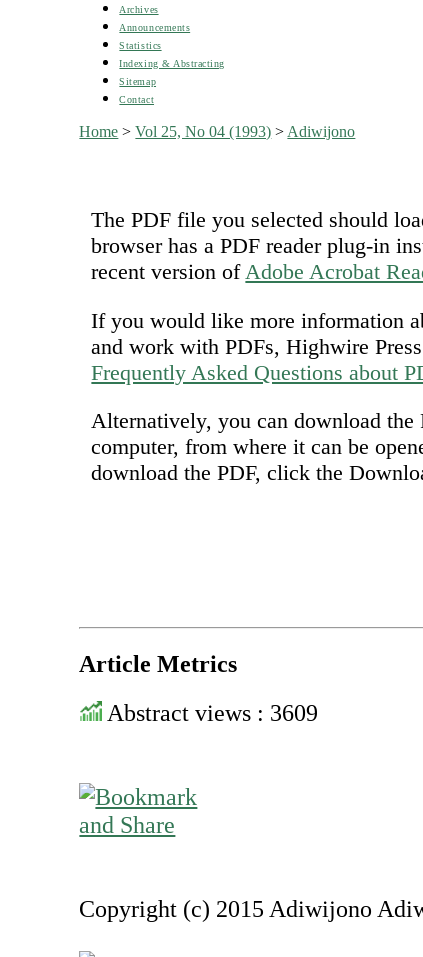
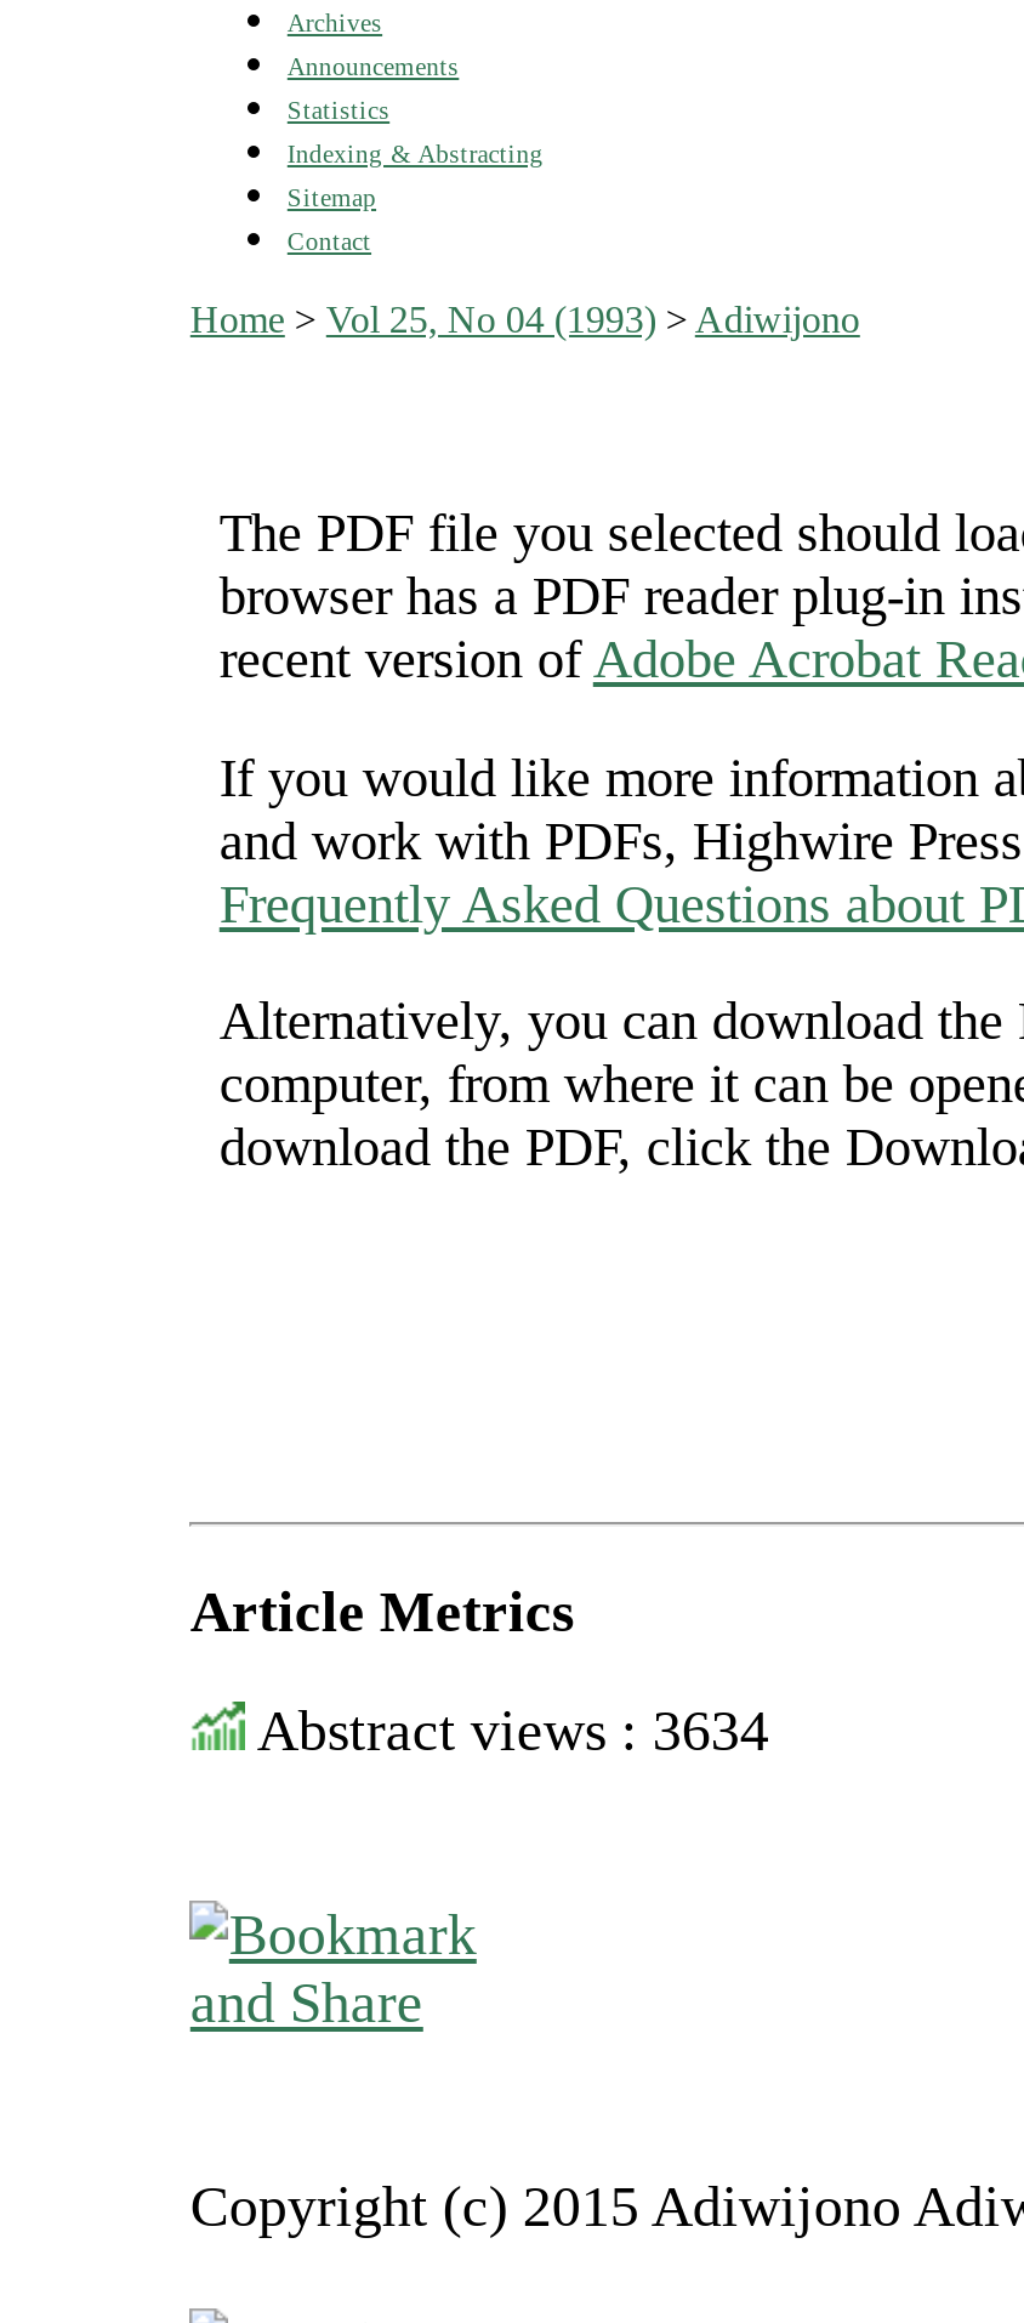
[102,699,318,726] Abstract views : 3609 -> [245,1698,769,1763] Abstract views : 3634

